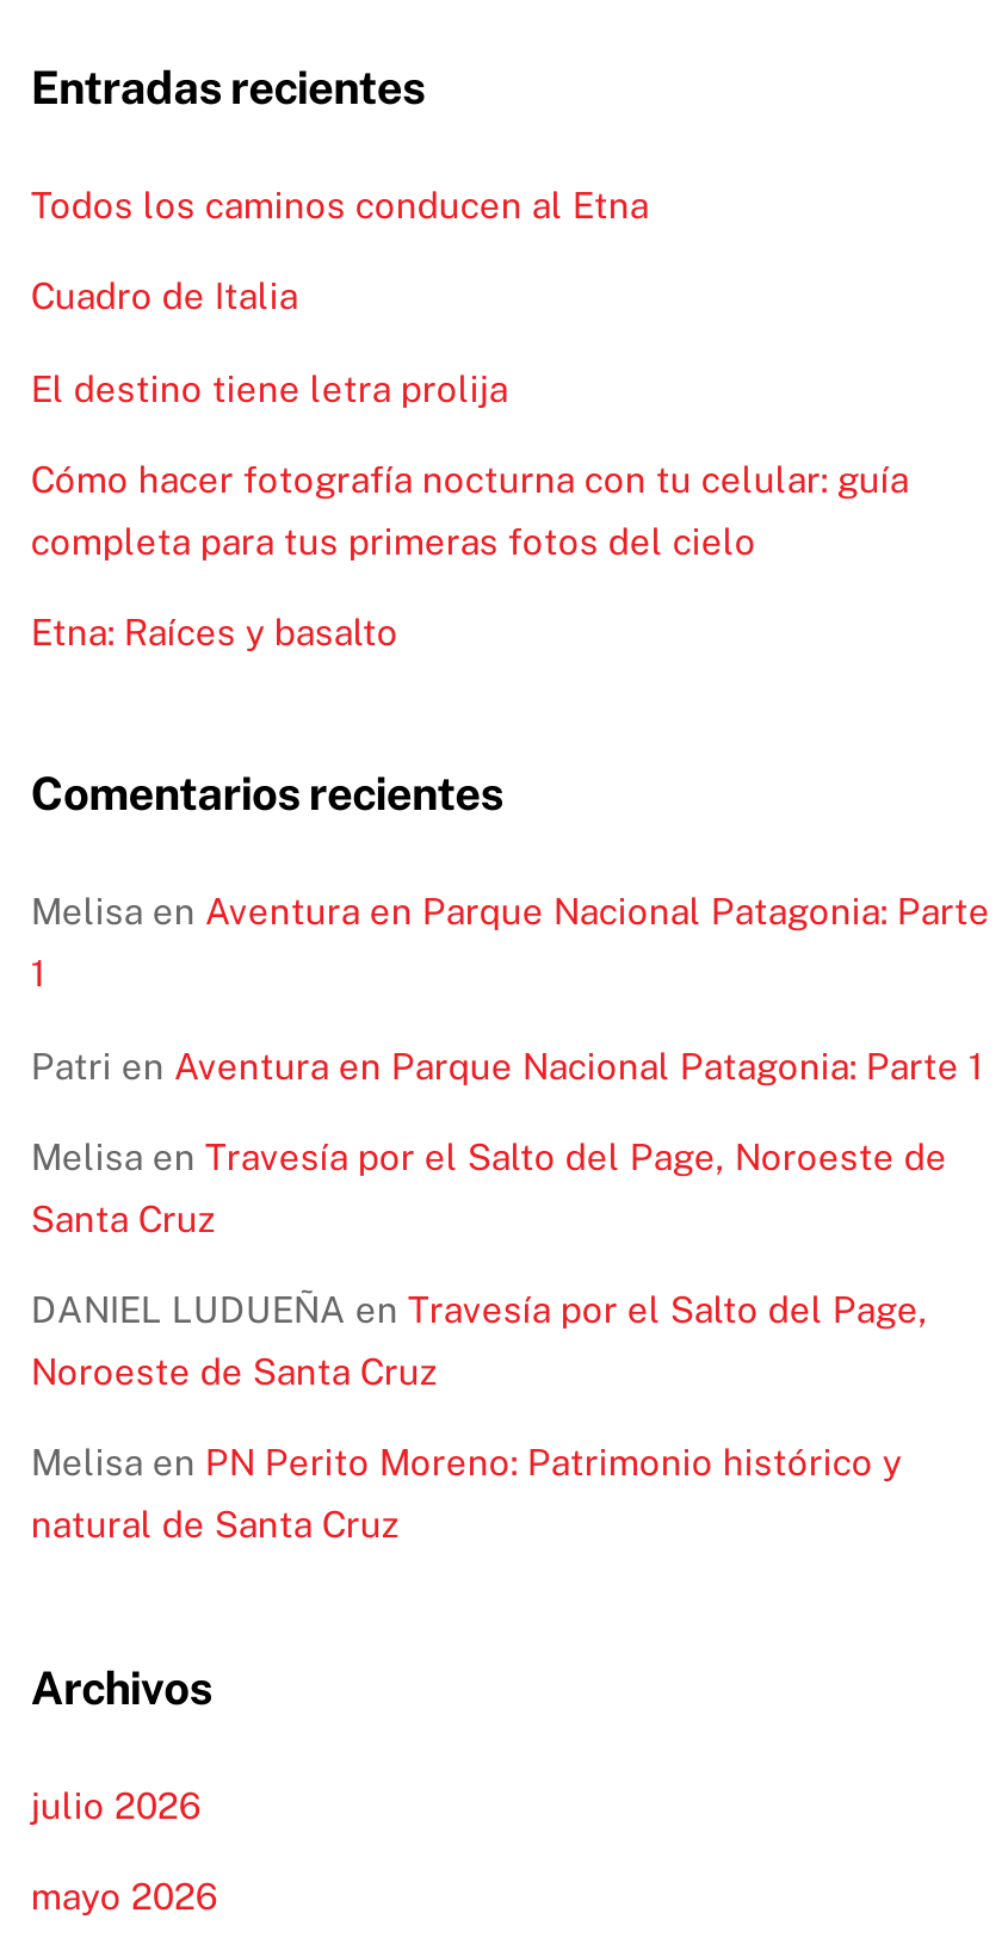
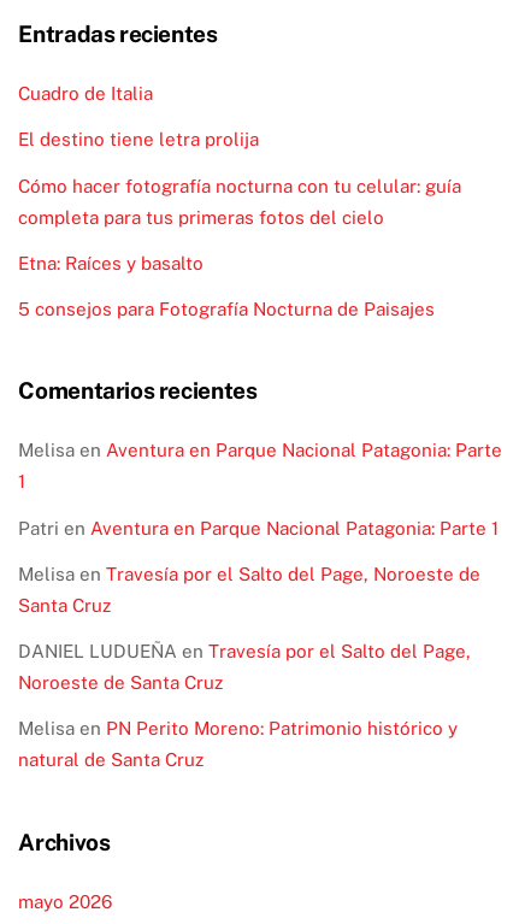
[31,185,649,226] Todos los caminos conducen al Etna -> none
none -> [19,299,435,319] 5 consejos para Fotografía Nocturna de Paisajes
[31,1785,200,1825] julio 2026 -> none

